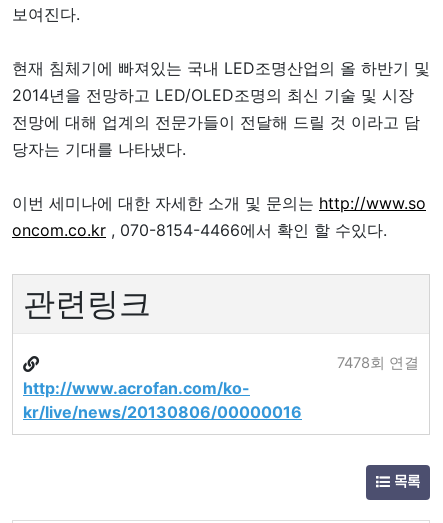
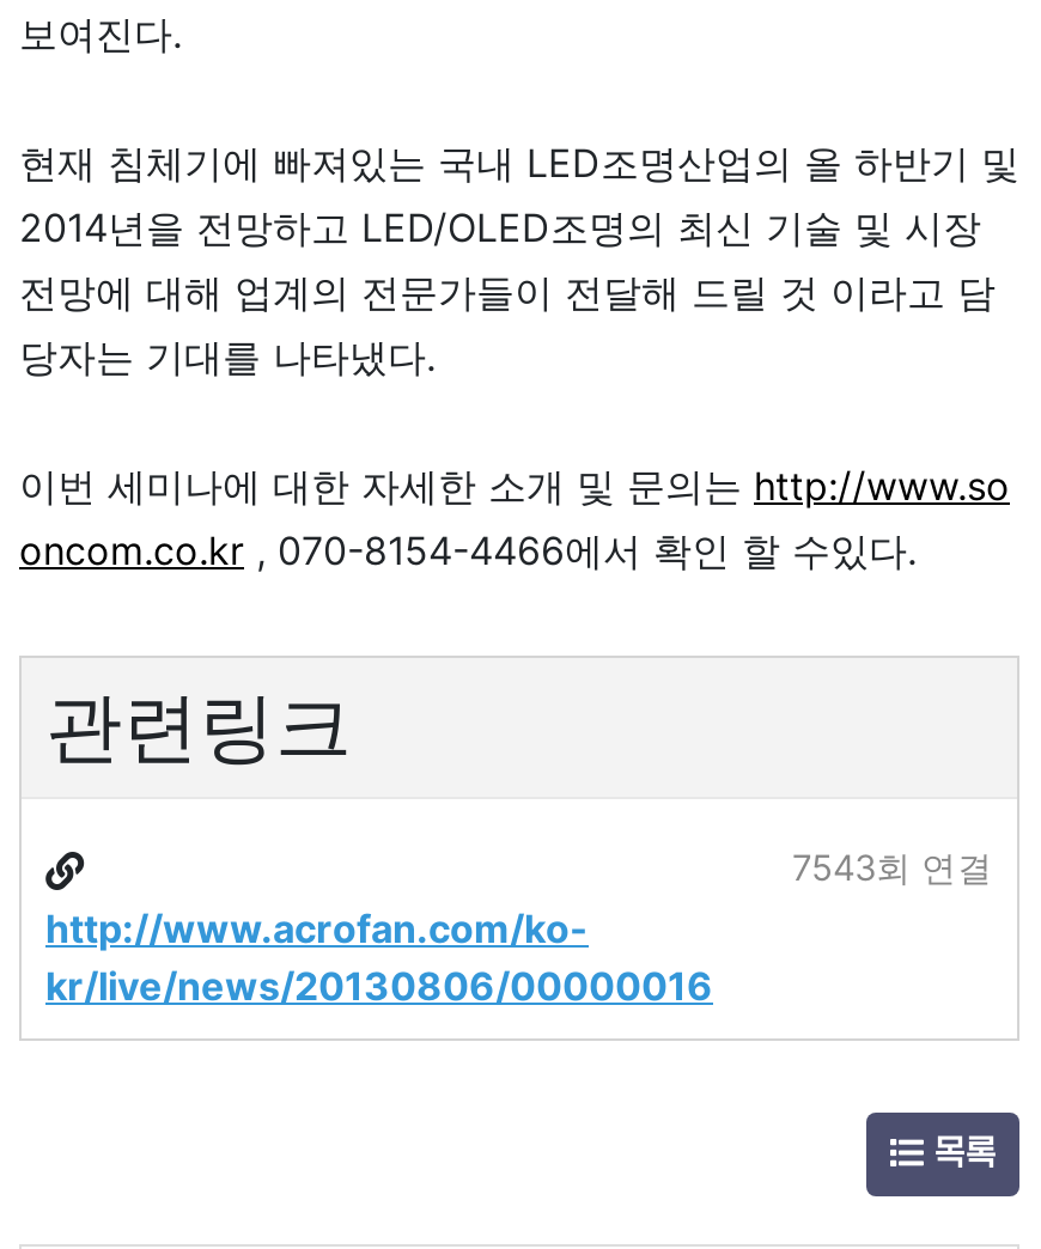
[337,354,419,372] 7478회 연결 -> [792,847,993,890] 7543회 연결

